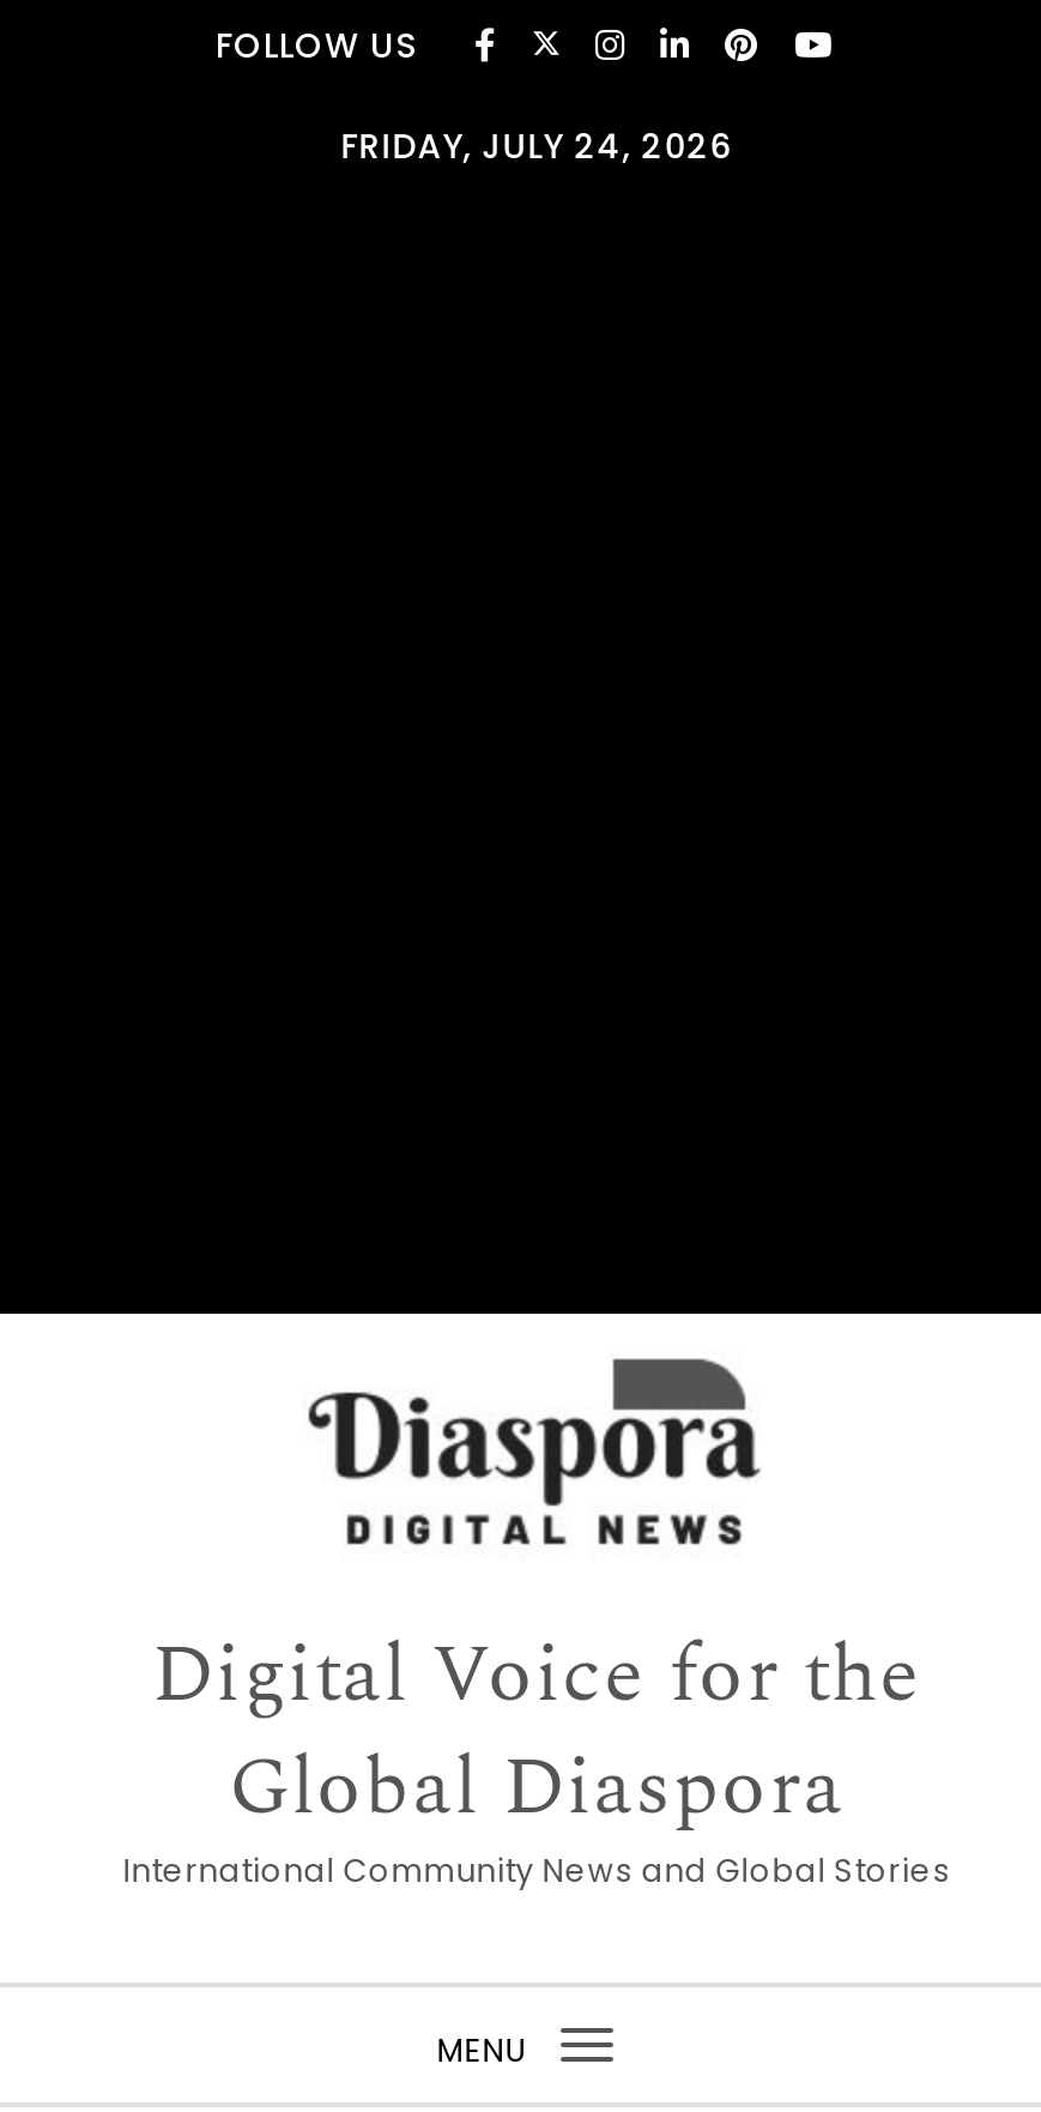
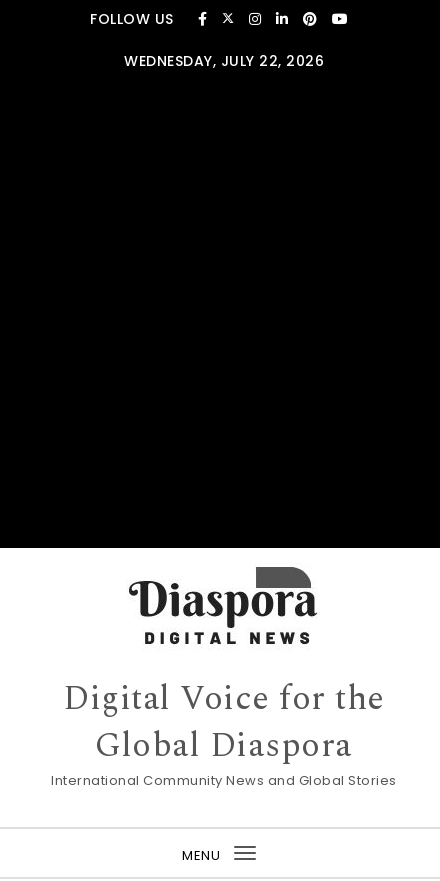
[341,122,733,170] FRIDAY, JULY 24, 2026 -> [124,51,324,71] WEDNESDAY, JULY 22, 2026

